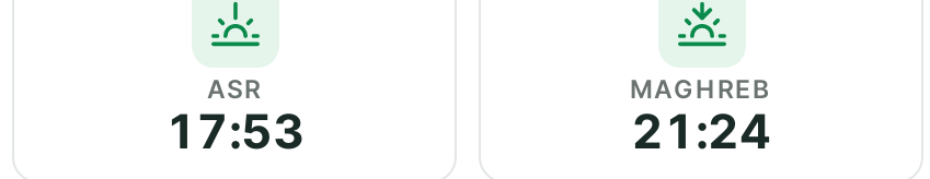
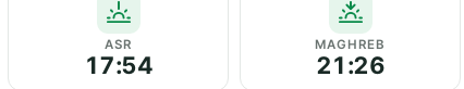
[165,102,304,158] 17:53 -> [83,50,153,79] 17:54
[631,102,771,158] 21:24 -> [315,50,385,79] 21:26

